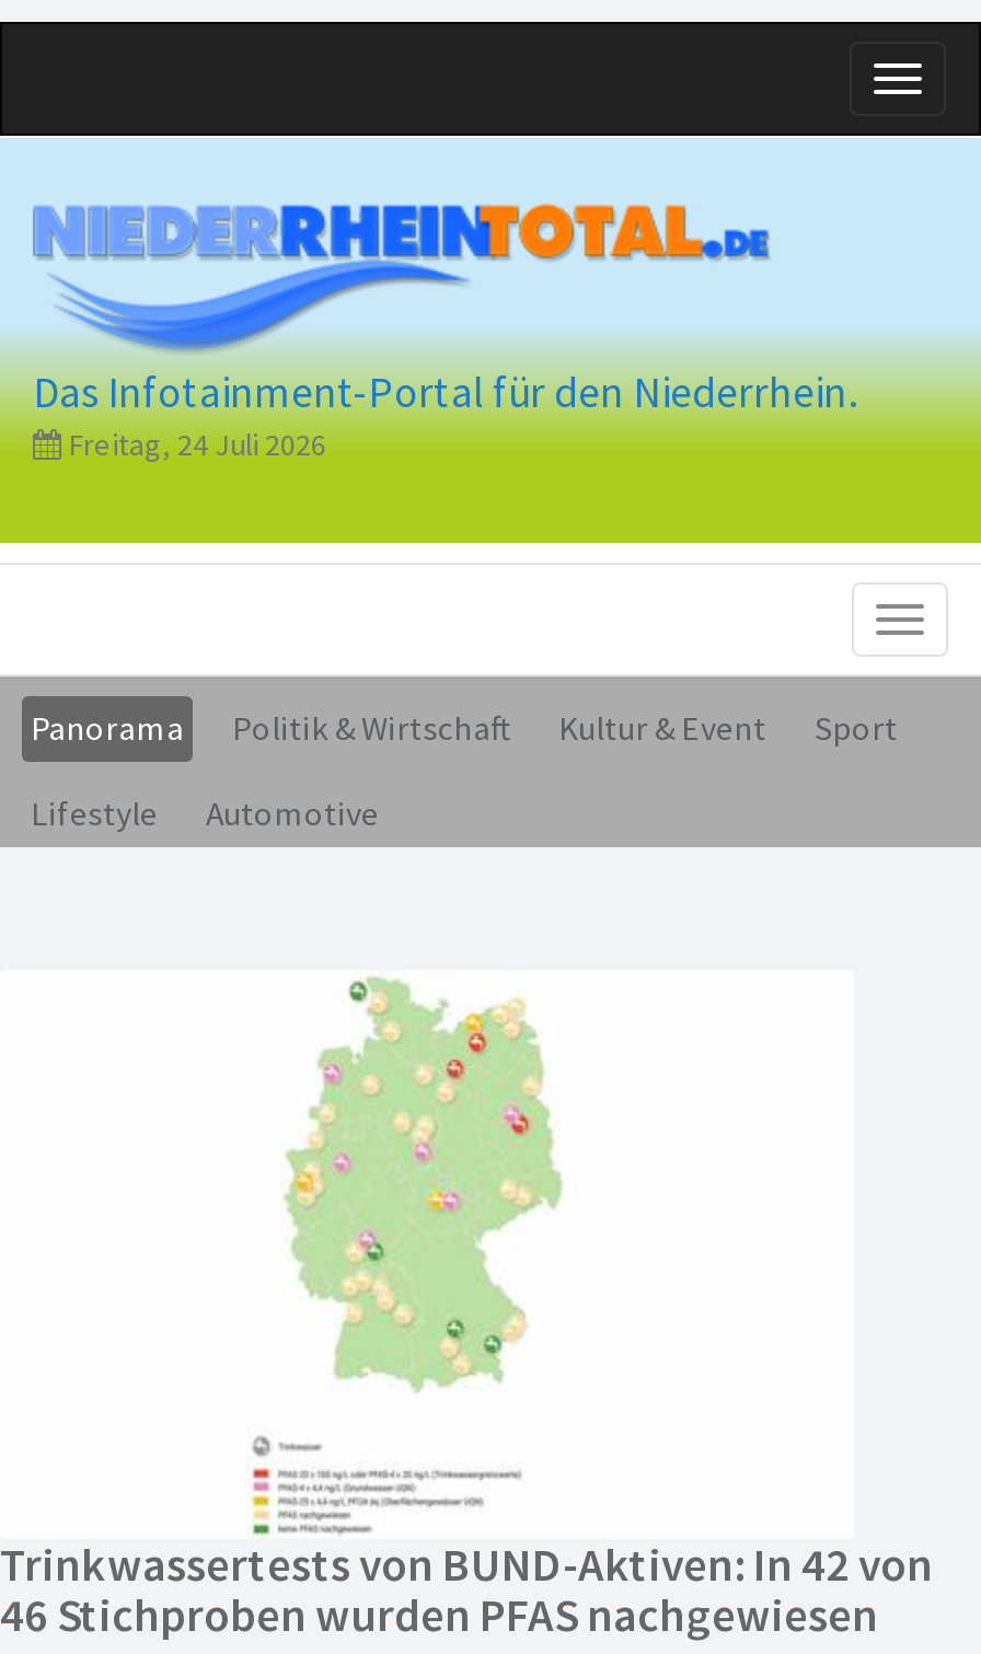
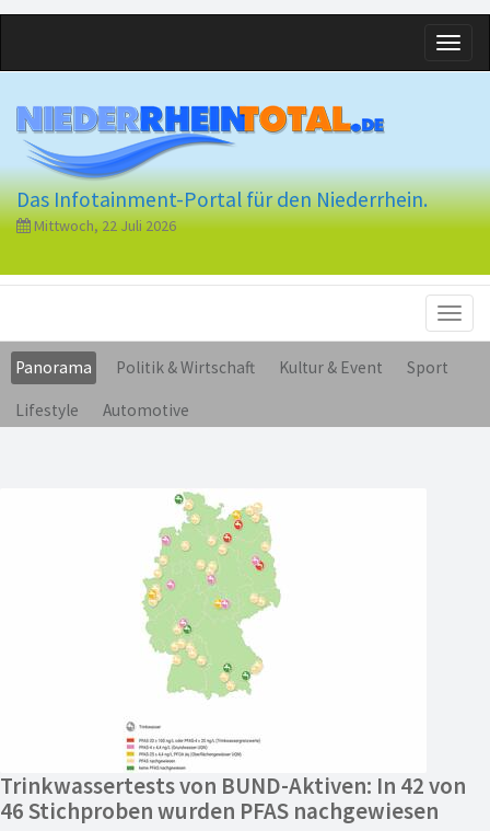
[61,424,326,464] Freitag, 24 Juli 2026 -> [31,215,176,235] Mittwoch, 22 Juli 2026

